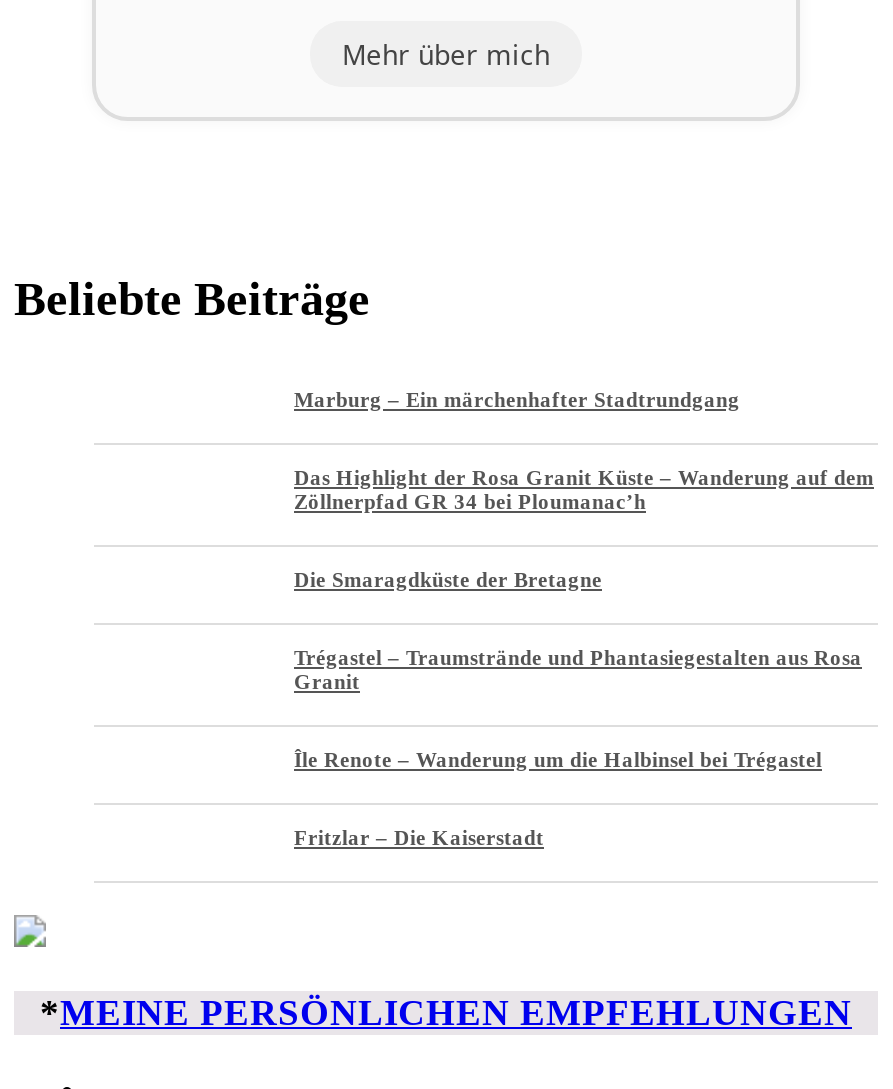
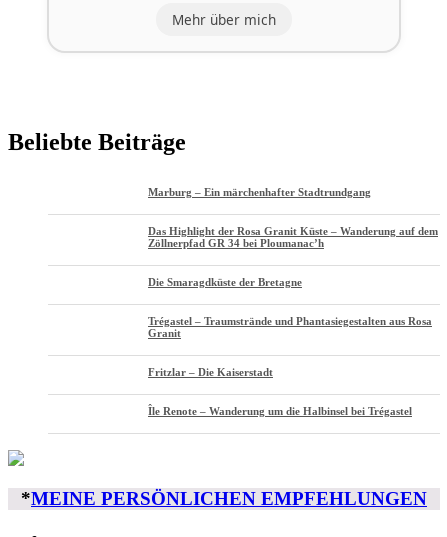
moved [294,747,822,771] -> [148,405,412,417]: Île Renote – Wanderung um die Halbinsel bei Trégastel
moved [294,825,544,849] -> [148,366,273,378]: Fritzlar – Die Kaiserstadt

